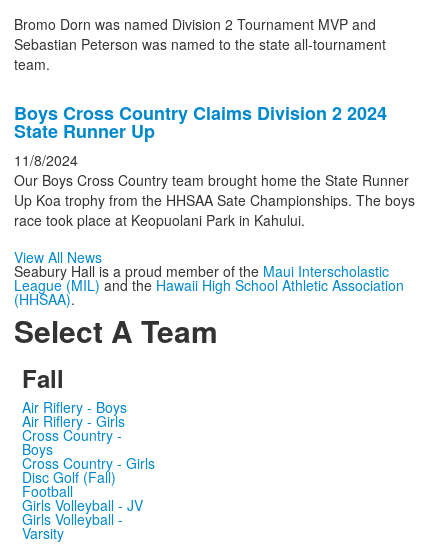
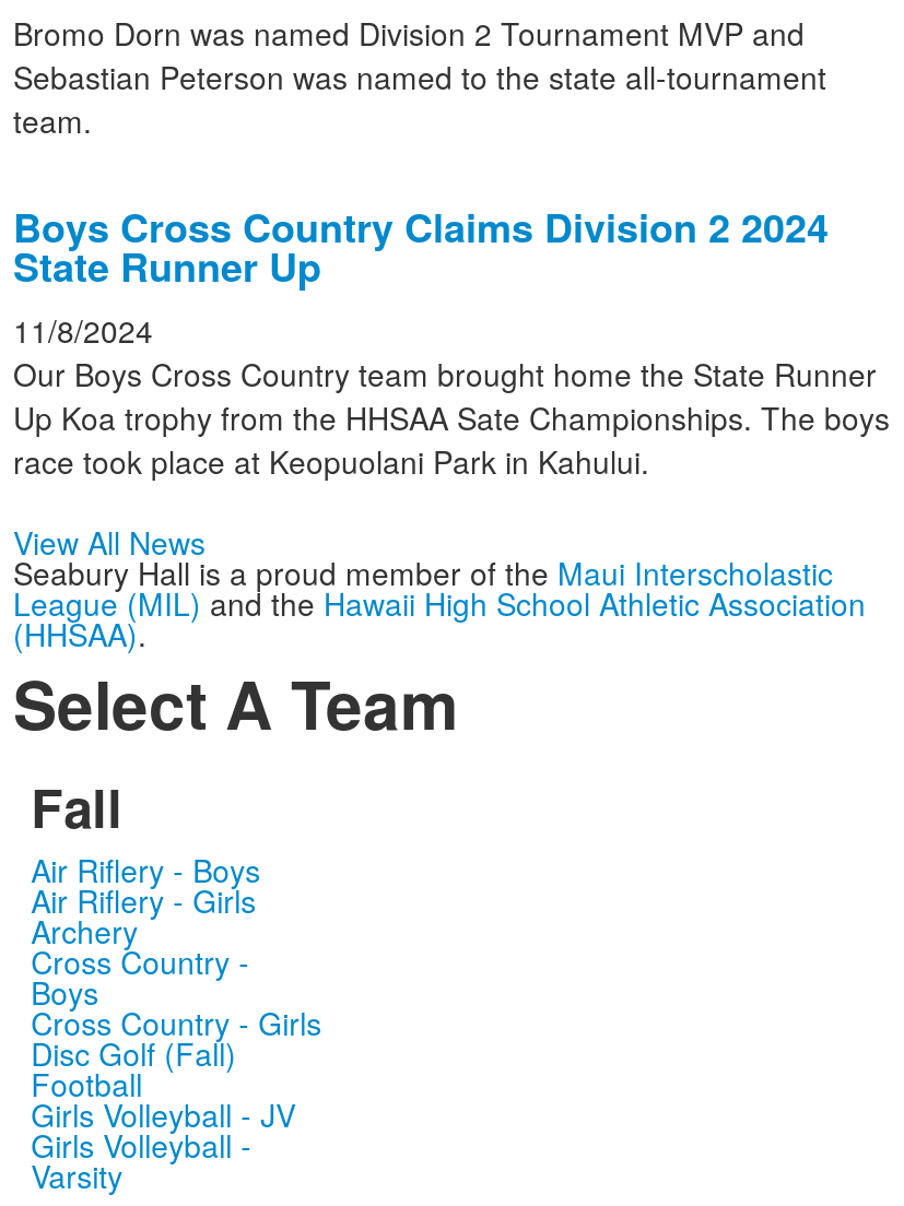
none -> [31,909,138,953] Archery

